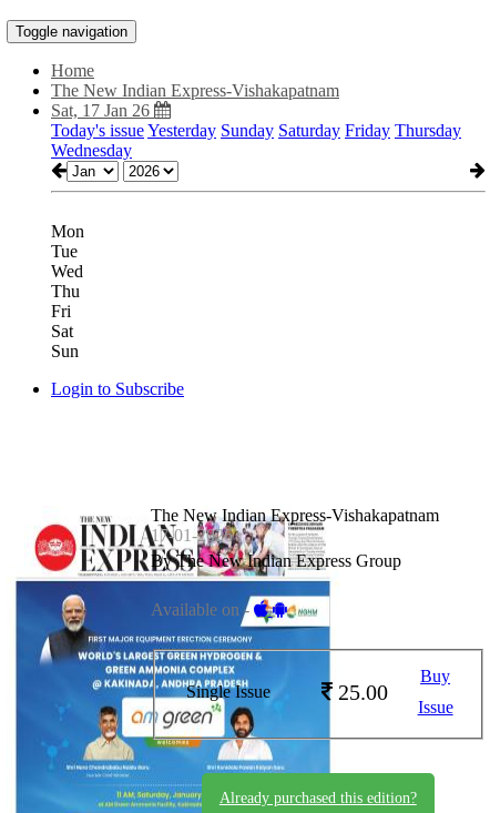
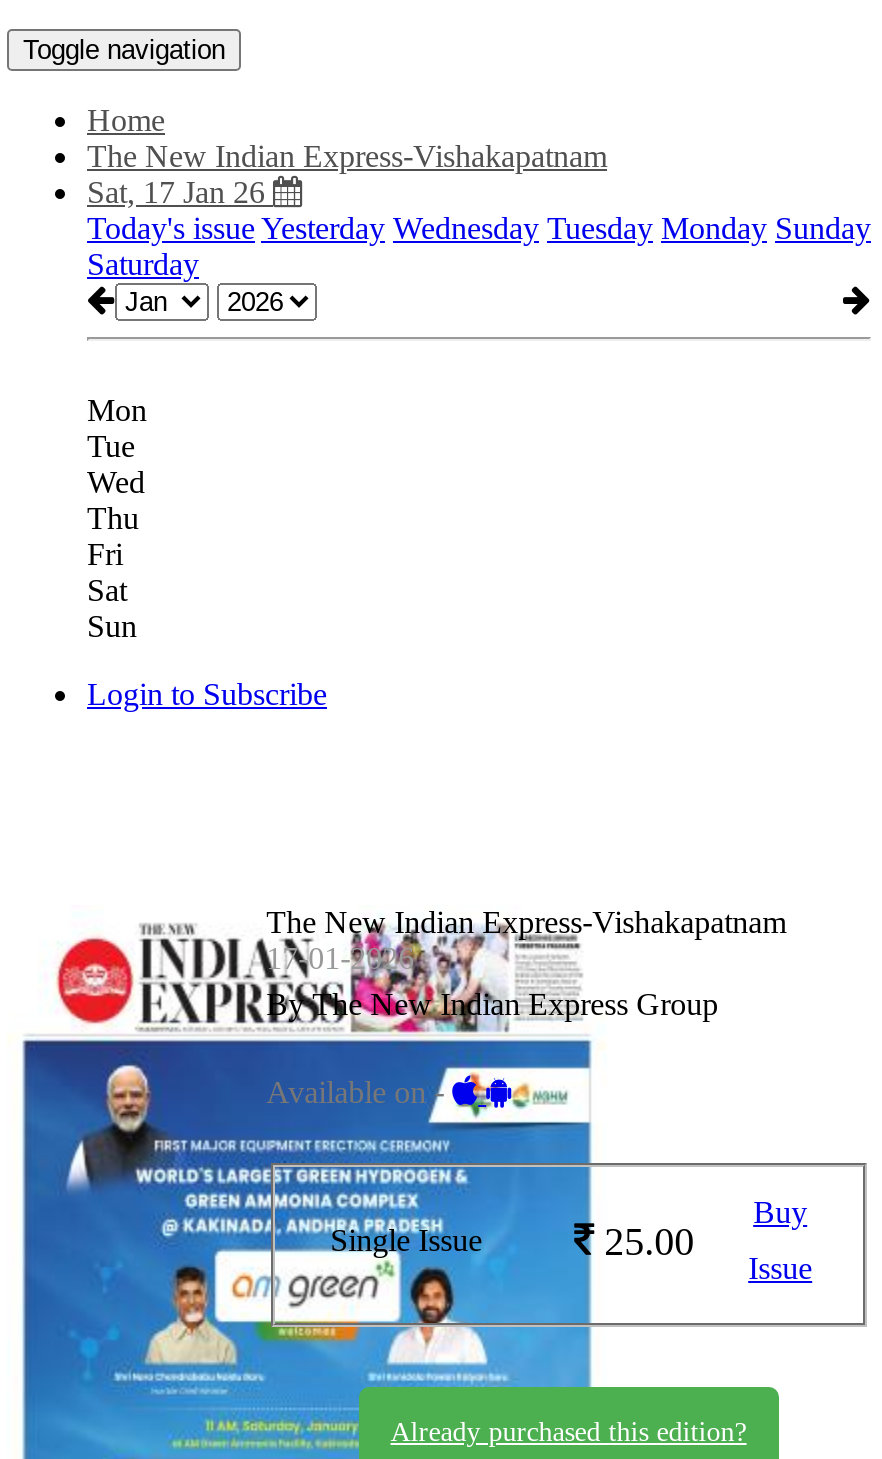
[51,121,461,160] Today's issue Yesterday Sunday Saturday Friday Thursday | Wednesday -> [87,211,871,281] Today's issue Yesterday Wednesday Tuesday Monday Sunday | Saturday

